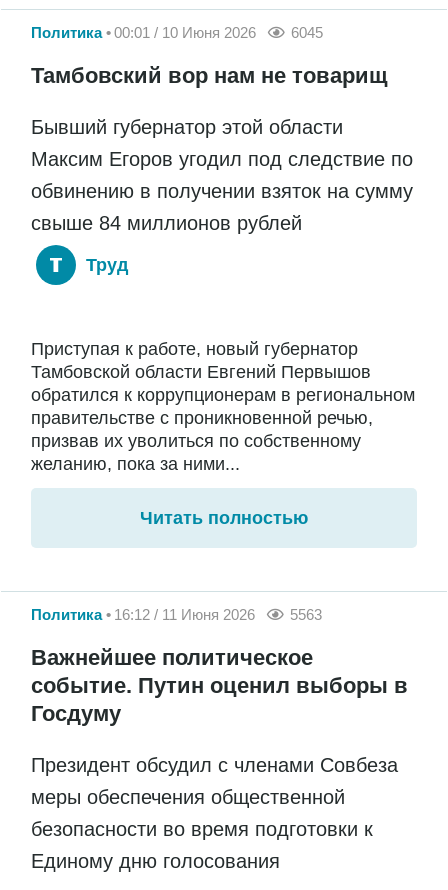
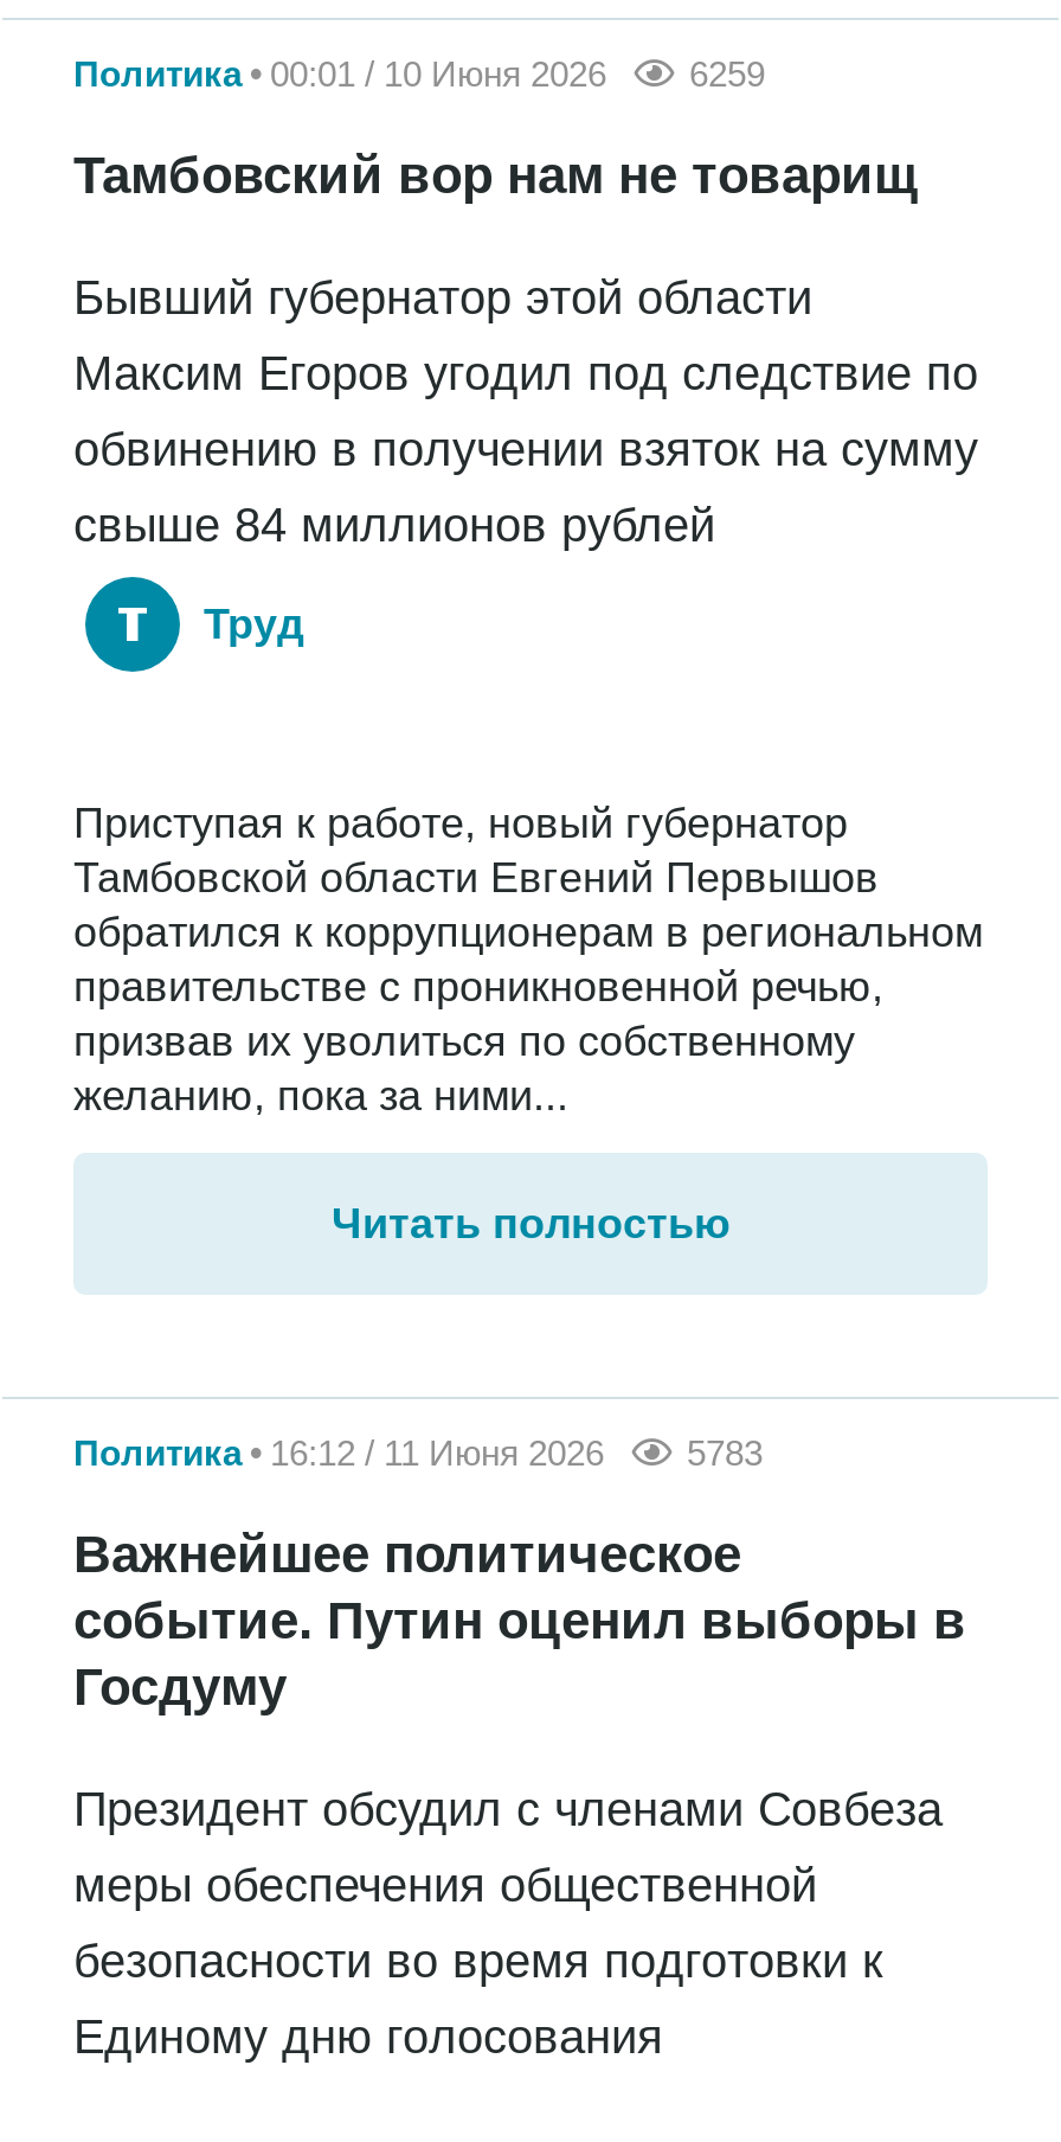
[291,24,323,41] 6045 -> [689,53,765,93] 6259
[290,606,322,623] 5563 -> [687,1433,763,1473] 5783

